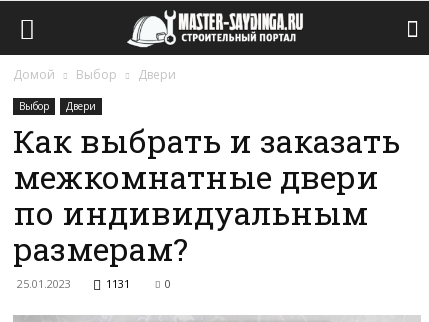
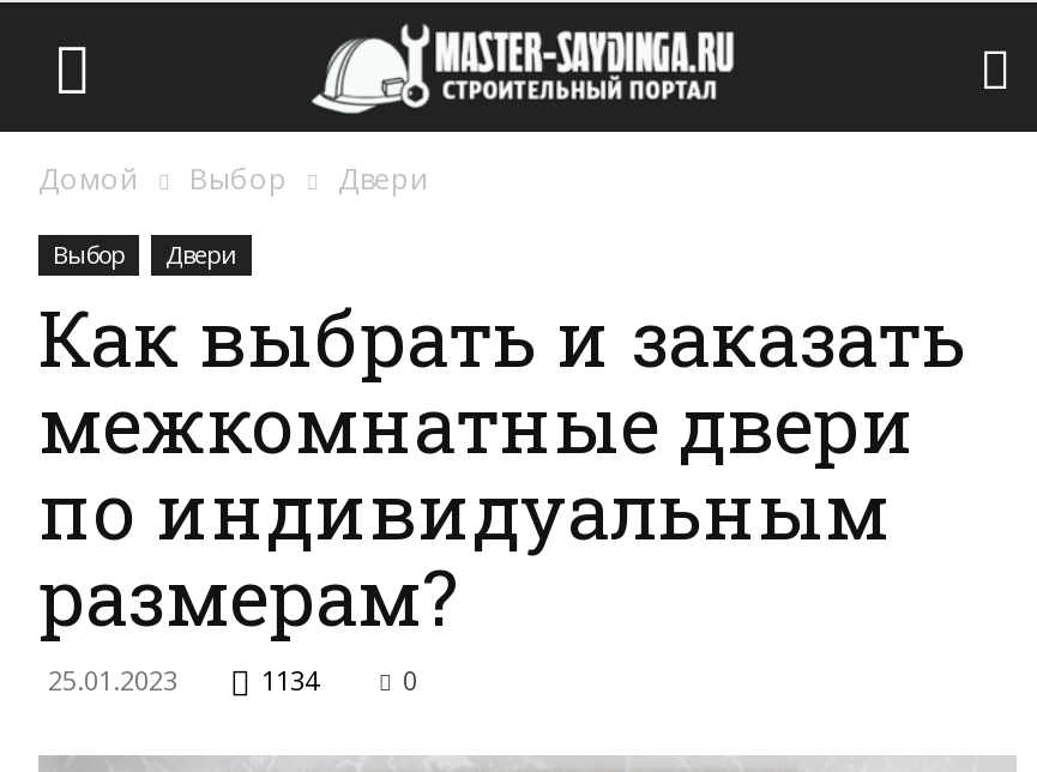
[106,276,130,291] 1131 -> [261,662,319,698] 1134

